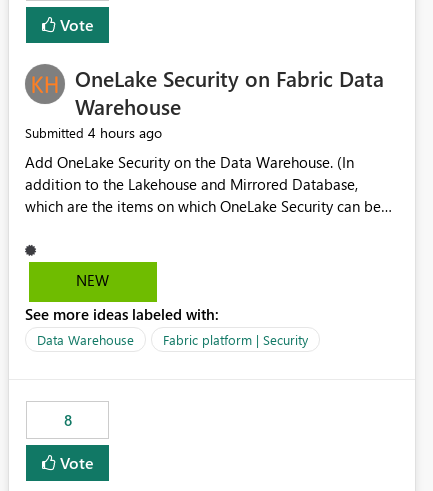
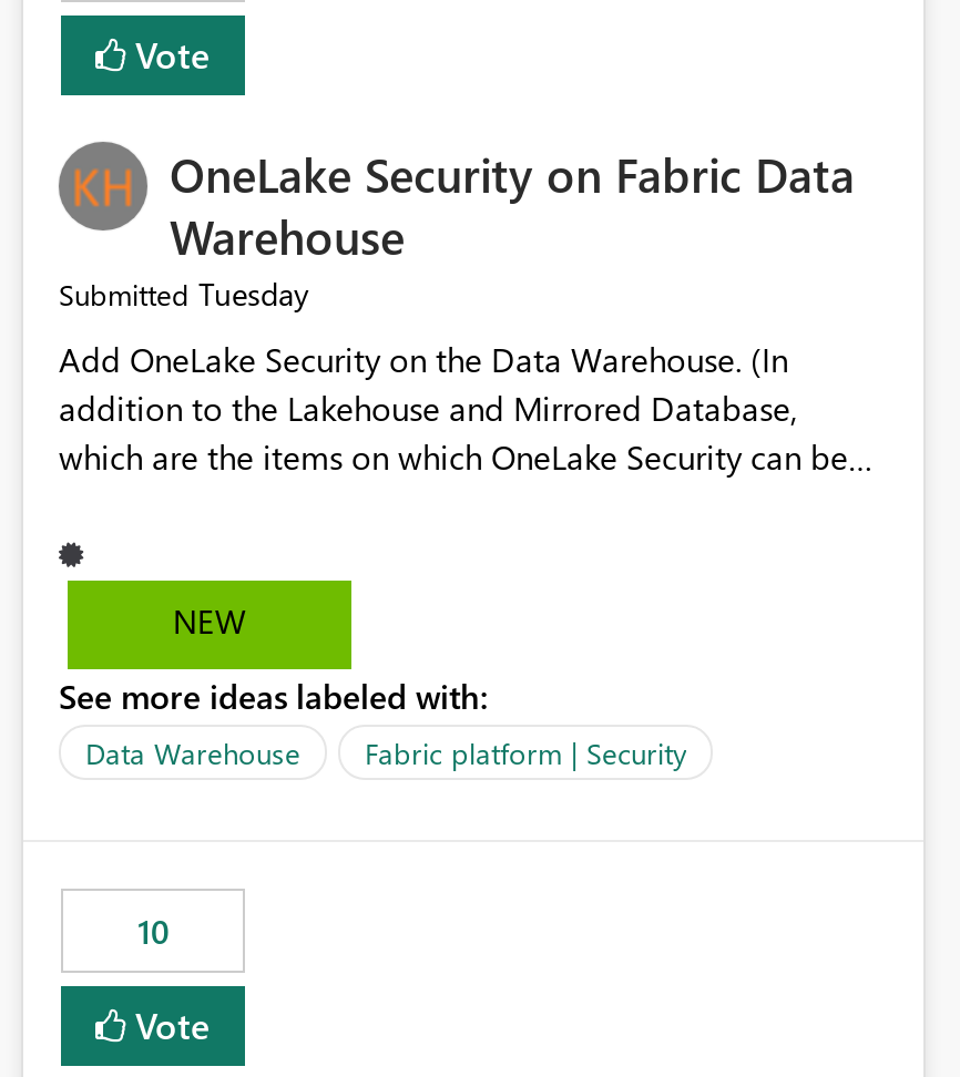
[25,123,162,142] Submitted 4 hours ago -> [59,273,309,316] Submitted Tuesday
[63,410,71,430] 8 -> [137,909,168,954] 10

